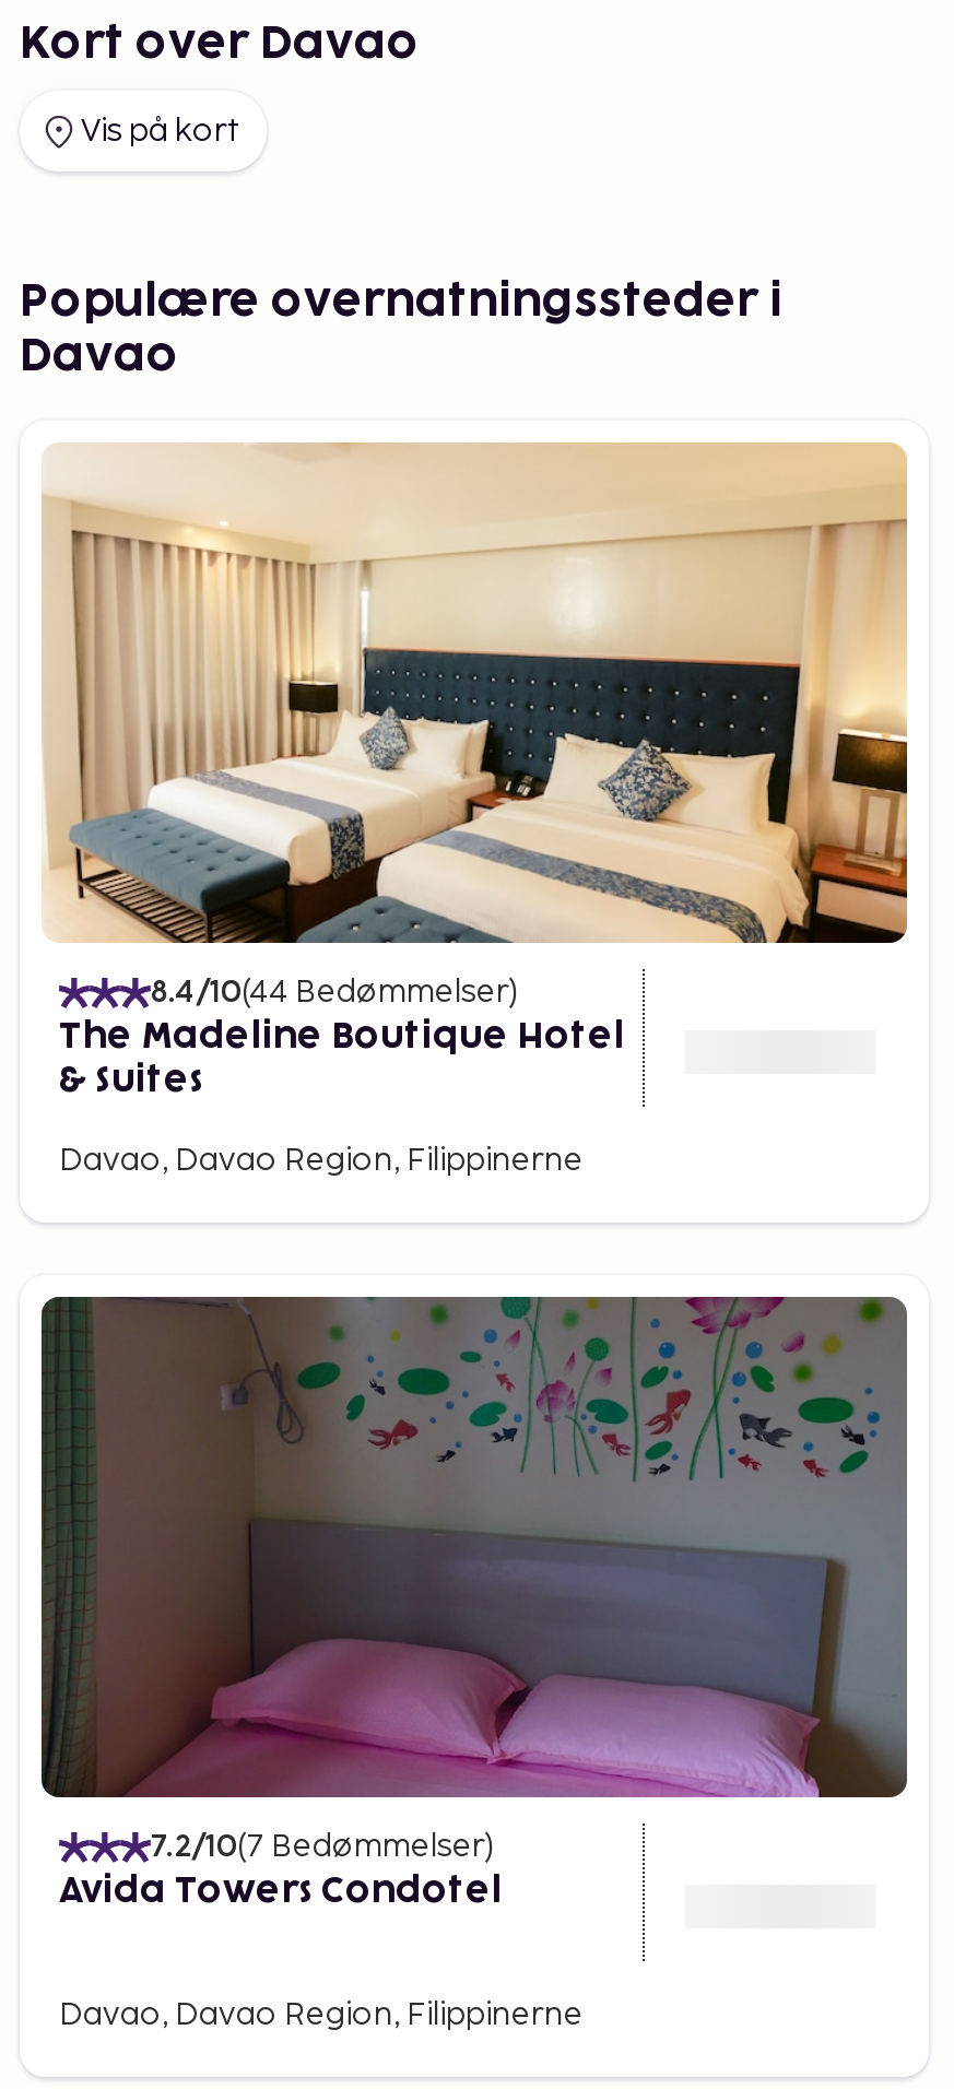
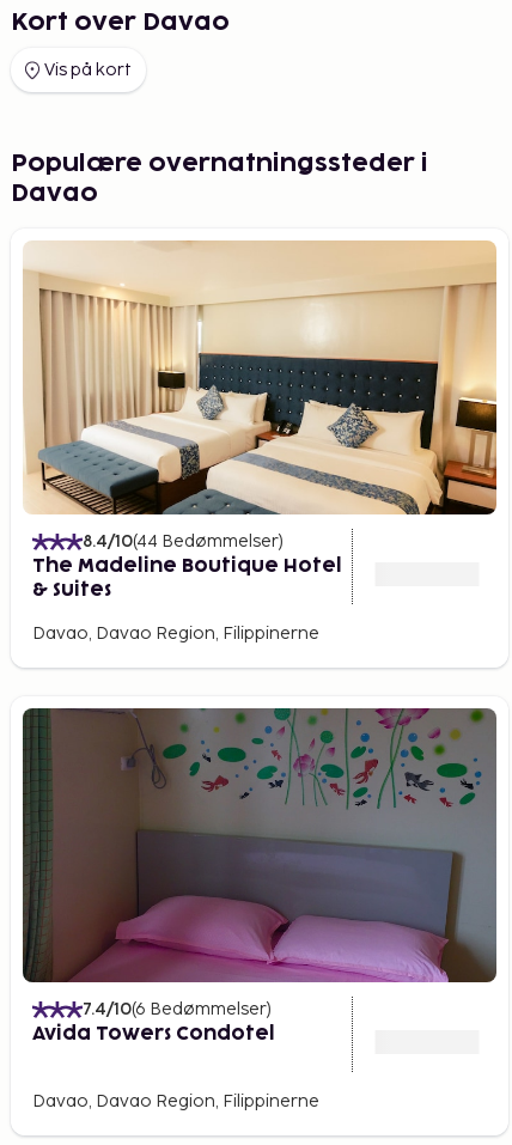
[151,1828,494,1865] 7.2/10(7 Bedømmelser) -> [83,999,272,1019] 7.4/10(6 Bedømmelser)

